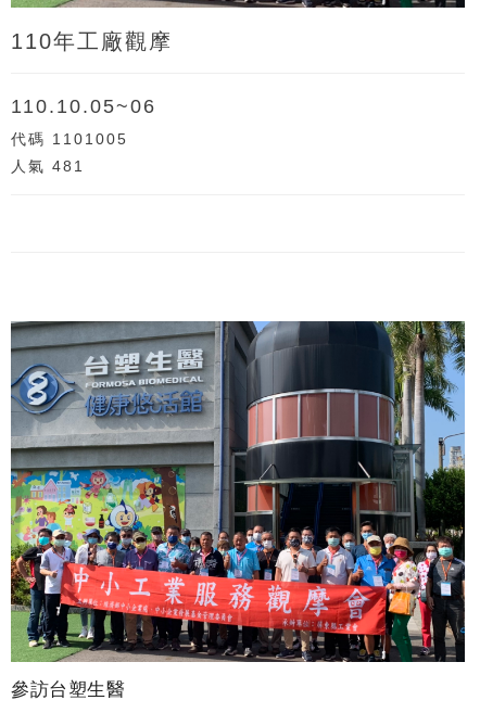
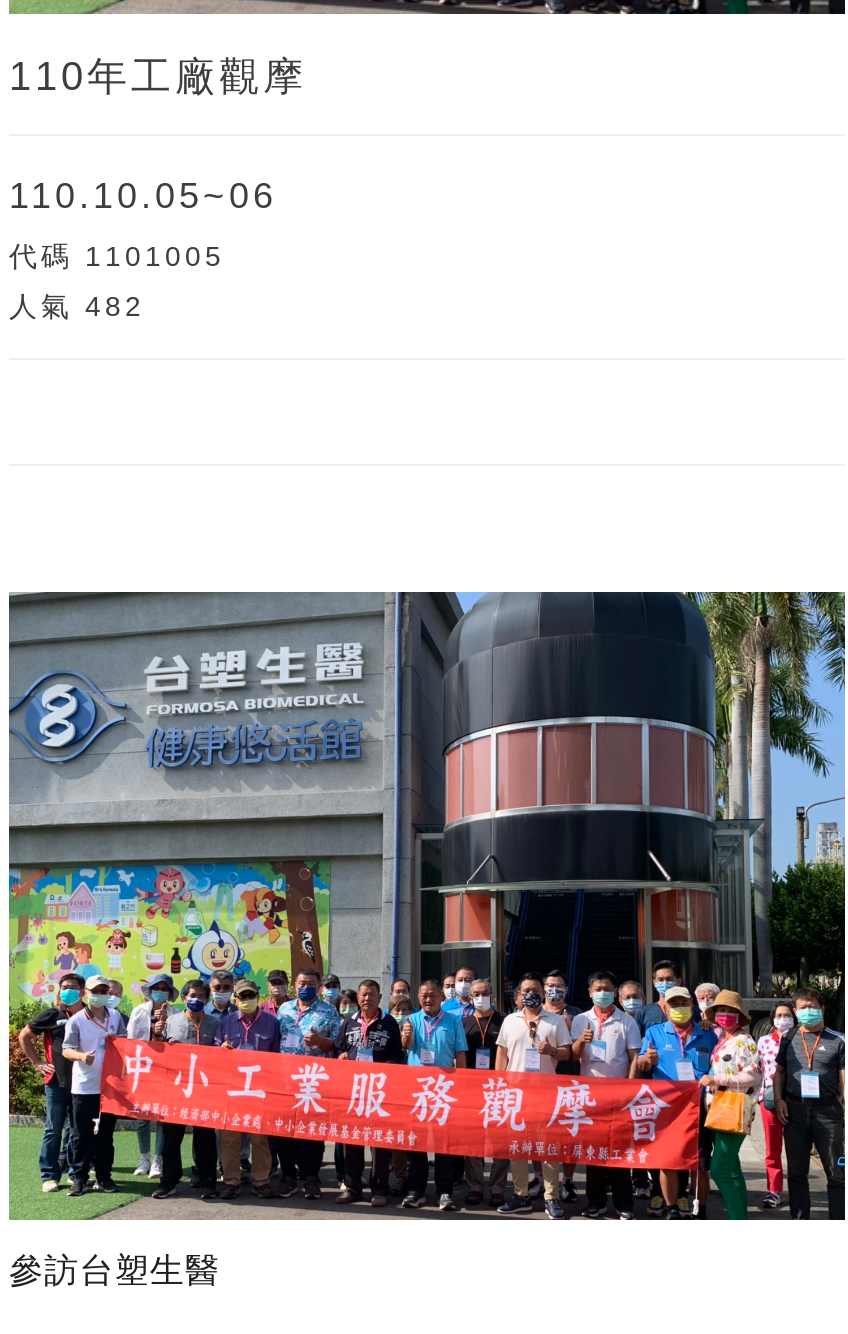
[11,158,85,175] 人氣481 -> [9,291,145,323] 人氣482

